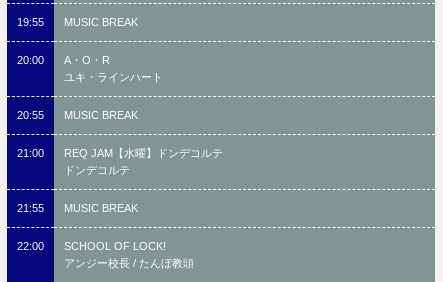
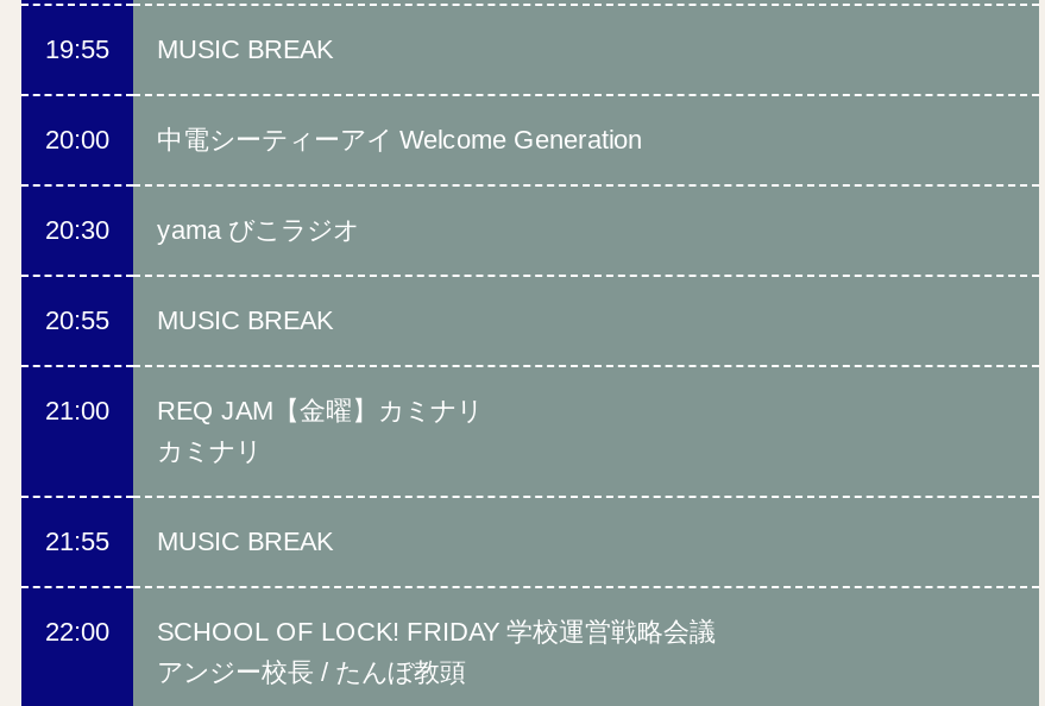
[64,54,163,83] A・O・R | ユキ・ラインハート -> [45,124,642,243] 中電シーティーアイ Welcome Generation | 20:30 | yama びこラジオ
[64,147,223,176] REQ JAM【水曜】ドンデコルテ | ドンデコルテ -> [157,395,483,464] REQ JAM【金曜】カミナリ | カミナリ
[64,240,166,252] SCHOOL OF LOCK! -> [157,616,716,645] SCHOOL OF LOCK! FRIDAY 学校運営戦略会議

